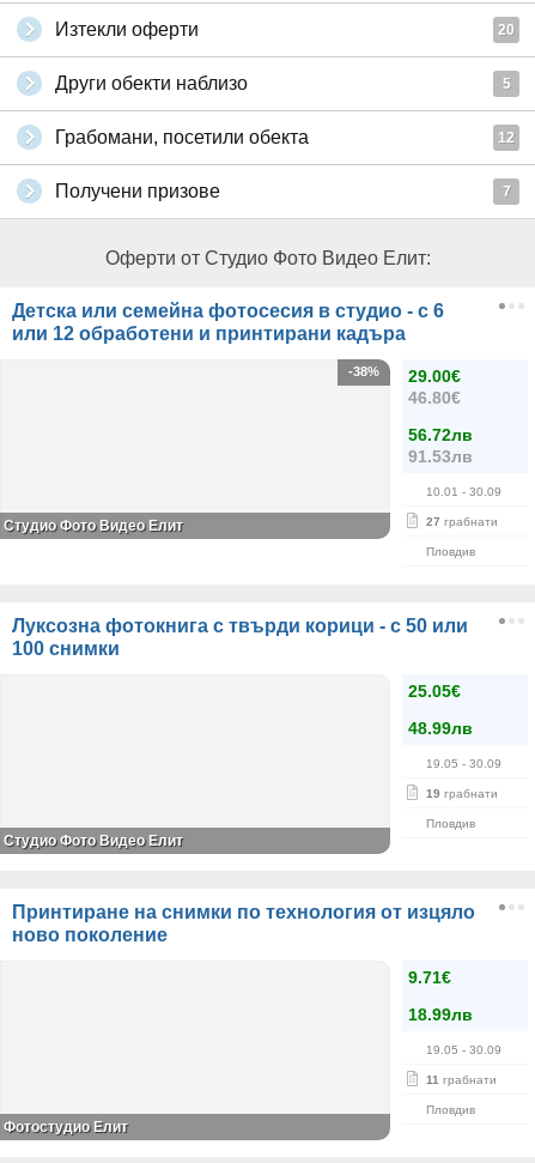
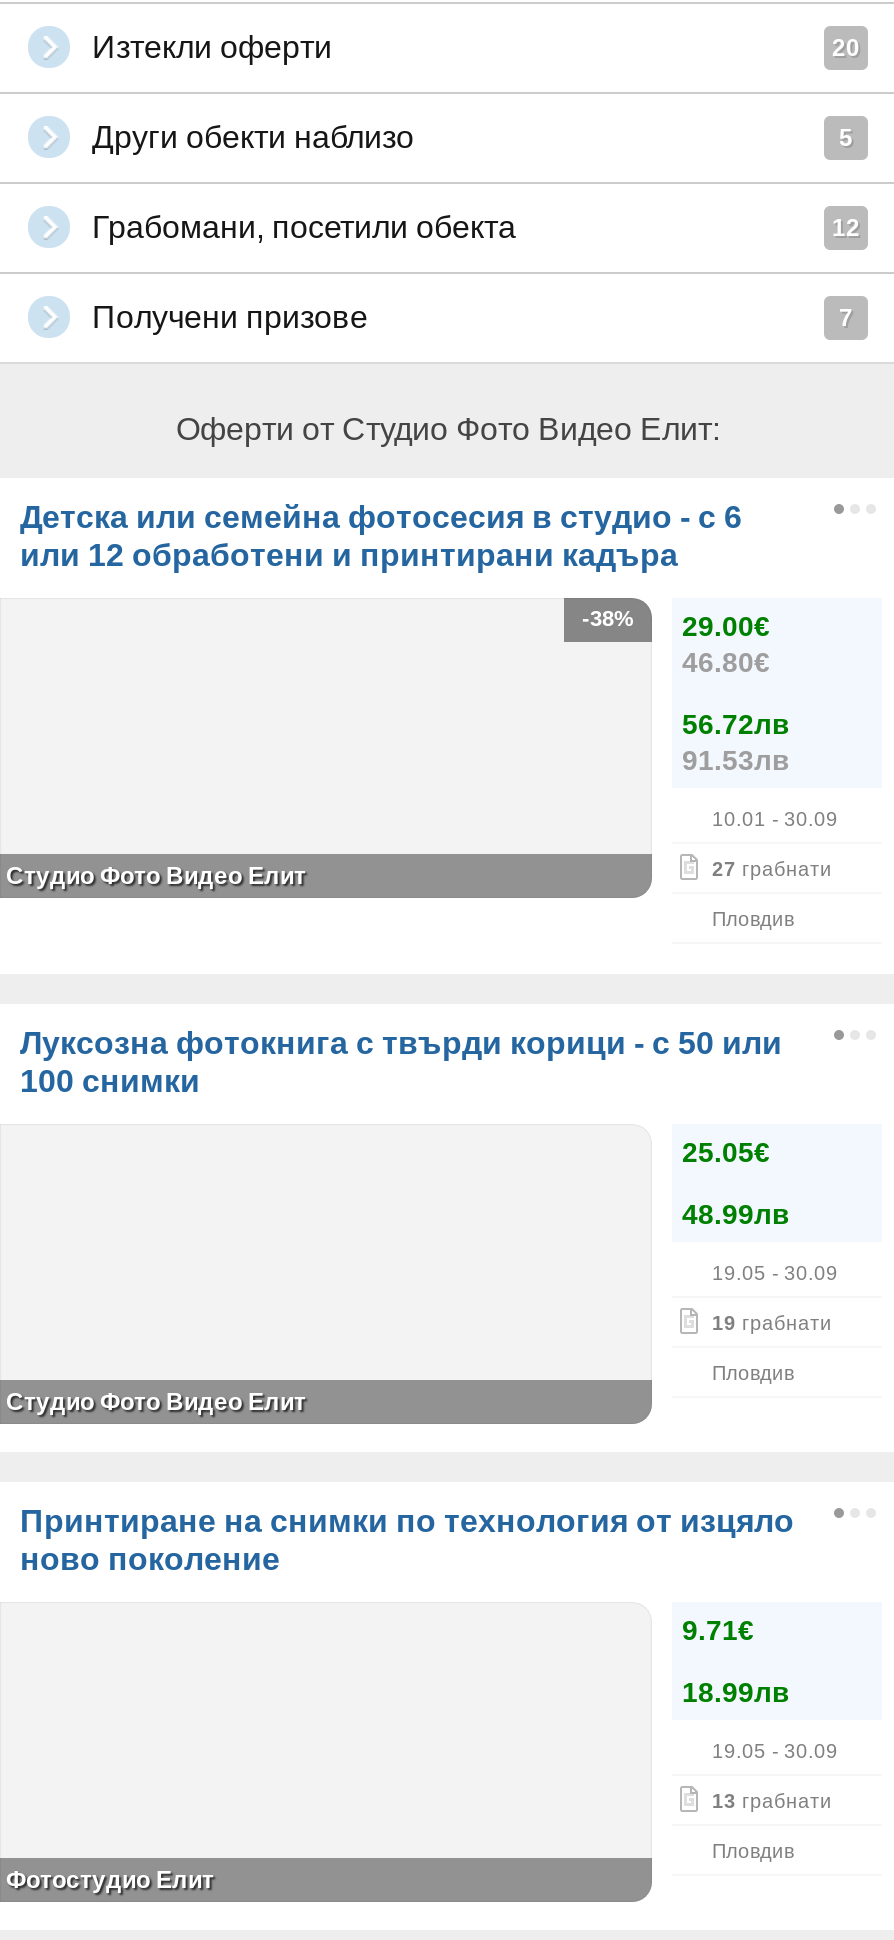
[426,1073,497,1086] 11 грабнати -> [712,1790,832,1812] 13 грабнати

